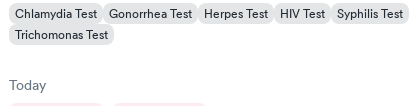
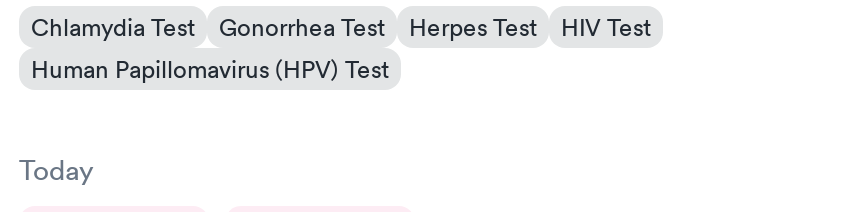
[15,4,403,42] Syphilis Test | Trichomonas Test -> [31,51,389,85] Human Papillomavirus (HPV) Test

